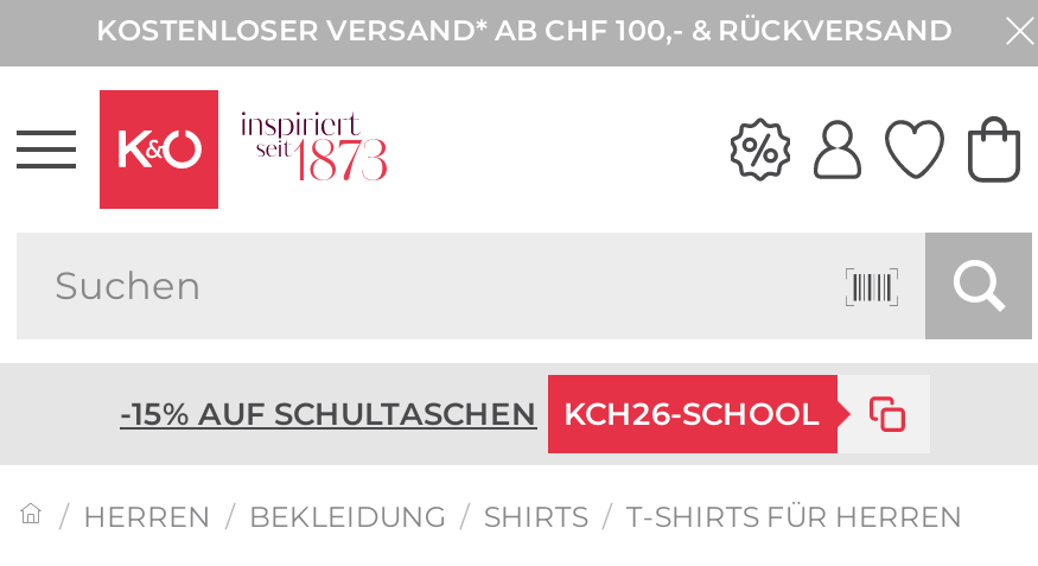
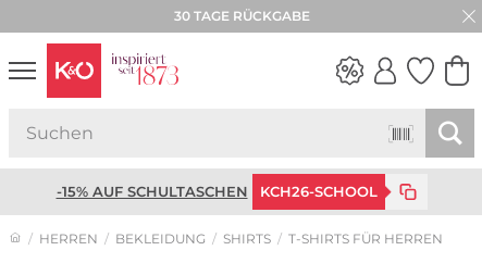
[96,12,953,47] KOSTENLOSER VERSAND* AB CHF 100,- & RÜCKVERSAND -> [174,8,310,24] 30 TAGE RÜCKGABE

